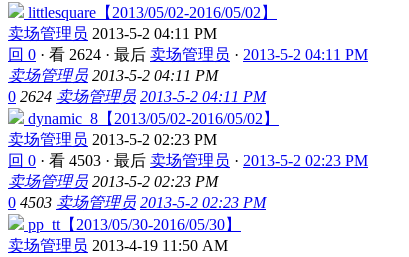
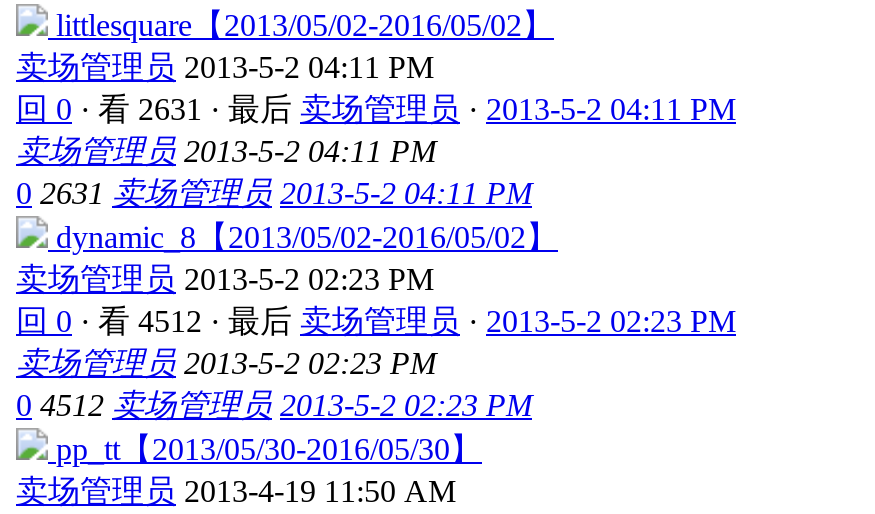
[8,46,368,63] 回 0 · 看 2624 · 最后卖场管理员· 2013-5-2 04:11 PM -> [16,92,736,126] 回 0 · 看 2631 · 最后卖场管理员· 2013-5-2 04:11 PM
[8,88,266,105] 0 2624 卖场管理员 2013-5-2 04:11 PM -> [16,176,532,210] 0 2631 卖场管理员 2013-5-2 04:11 PM
[8,152,368,169] 回 0 · 看 4503 · 最后卖场管理员· 2013-5-2 02:23 PM -> [16,304,736,338] 回 0 · 看 4512 · 最后卖场管理员· 2013-5-2 02:23 PM
[8,194,266,211] 0 4503 卖场管理员 2013-5-2 02:23 PM -> [16,388,532,422] 0 4512 卖场管理员 2013-5-2 02:23 PM

